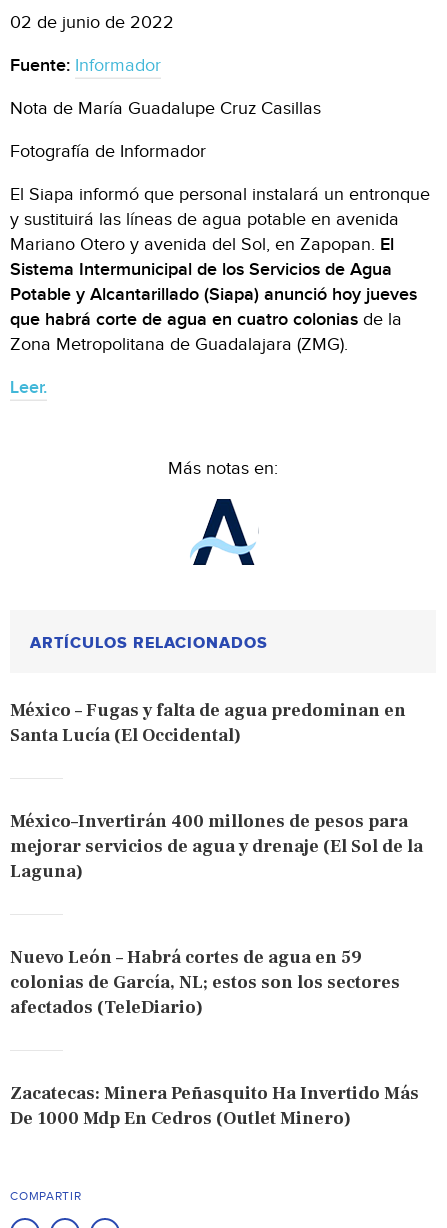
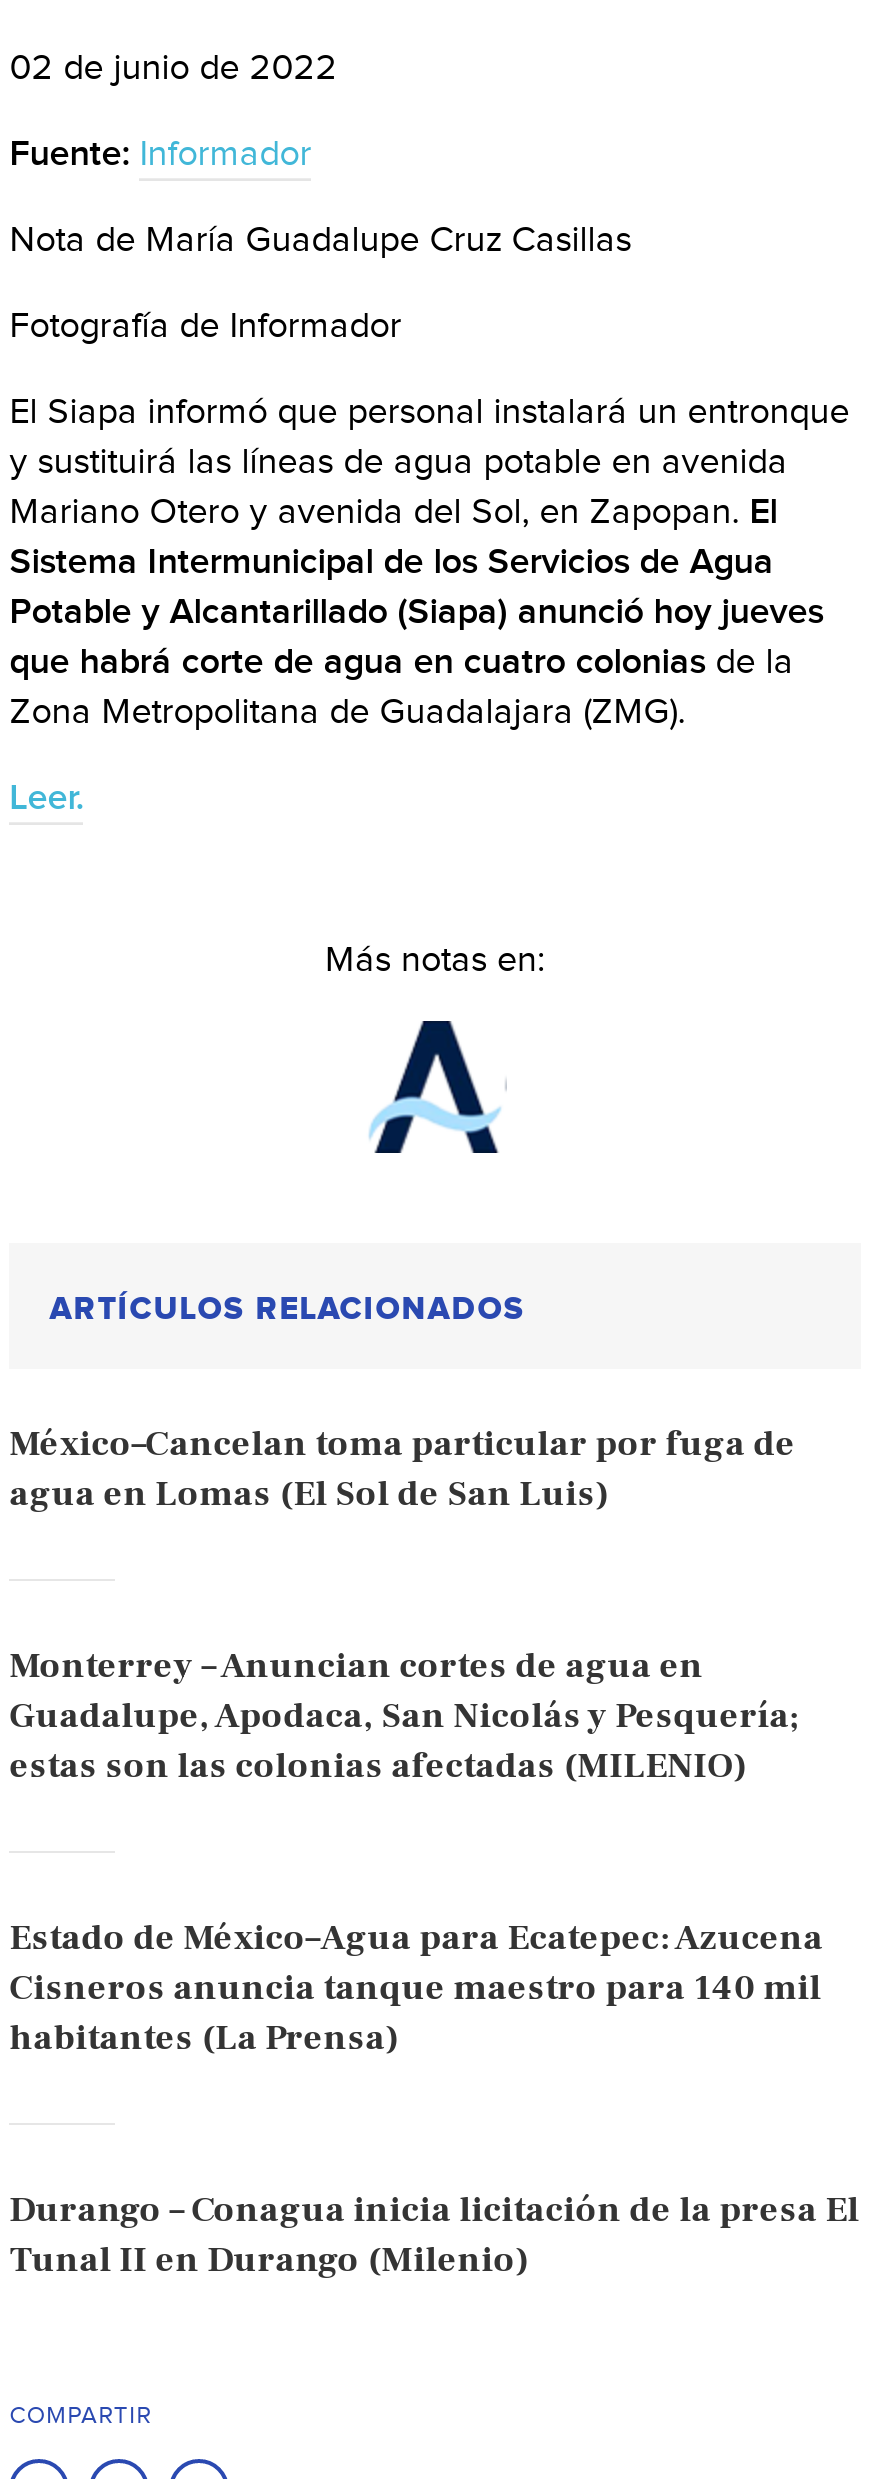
[10,699,406,747] México – Fugas y falta de agua predominan en | Santa Lucía (El Occidental) -> [9,1421,795,1517] México–Cancelan toma particular por fuga de | agua en Lomas (El Sol de San Luis)
[10,810,423,883] México–Invertirán 400 millones de pesos para | mejorar servicios de agua y drenaje (El Sol de la | Laguna) -> [9,1643,799,1789] Monterrey – Anuncian cortes de agua en | Guadalupe, Apodaca, San Nicolás y Pesquería; | estas son las colonias afectadas (MILENIO)
[10,946,400,1019] Nuevo León – Habrá cortes de agua en 59 | colonias de García, NL; estos son los sectores | afectados (TeleDiario) -> [9,1915,823,2061] Estado de México–Agua para Ecatepec: Azucena | Cisneros anuncia tanque maestro para 140 mil | habitantes (La Prensa)
[10,1082,419,1130] Zacatecas: Minera Peñasquito Ha Invertido Más | De 1000 Mdp En Cedros (Outlet Minero) -> [9,2187,859,2283] Durango – Conagua inicia licitación de la presa El | Tunal II en Durango (Milenio)

